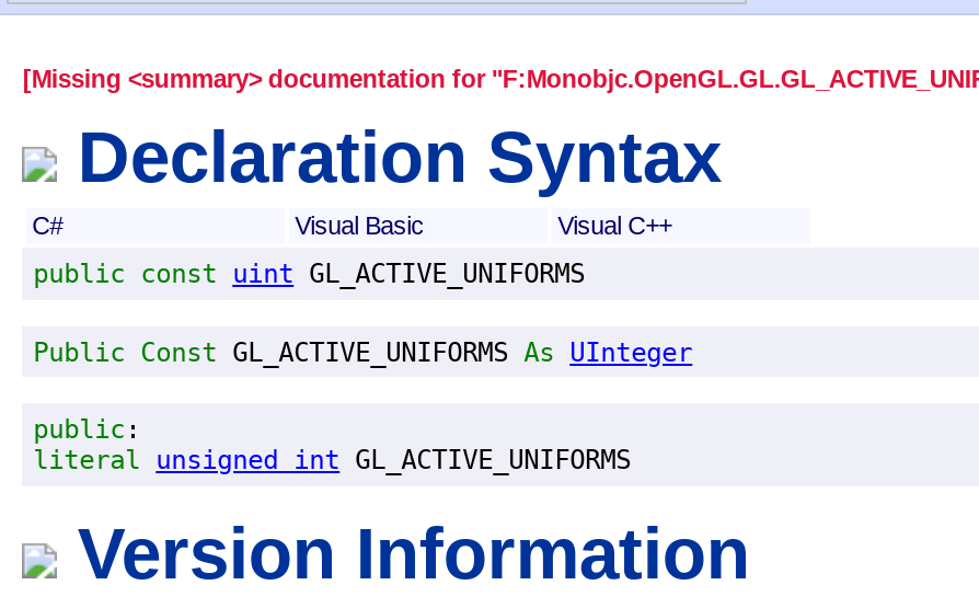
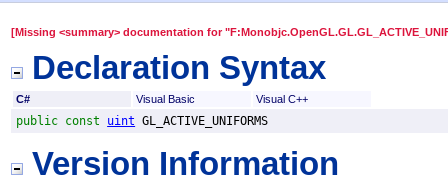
[33,337,692,476] Public Const GL_ACTIVE_UNIFORMS As UInteger | public | literal unsigned int GL_ACTIVE_UNIFORMS -> none

